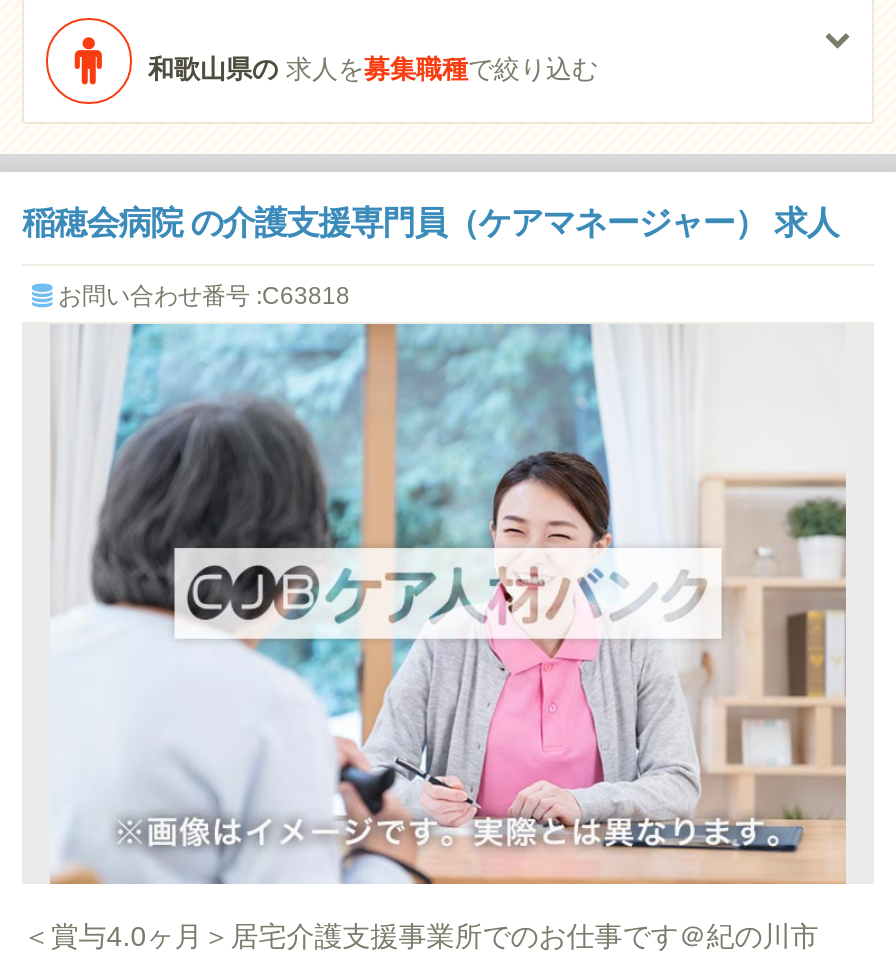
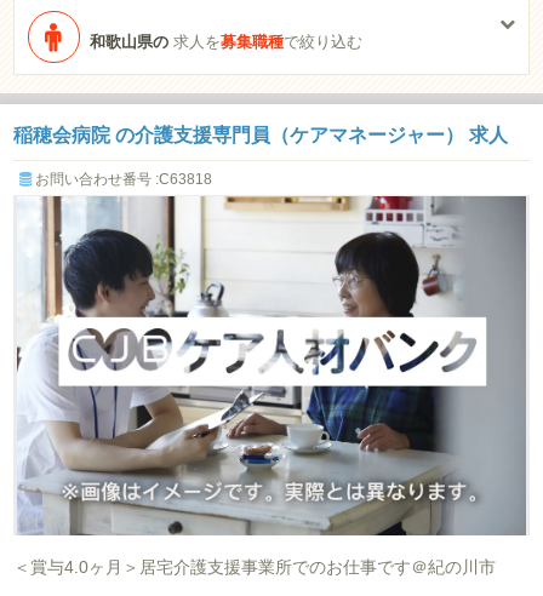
[28,322,868,886] [image] -> [16,195,527,537] [image]

